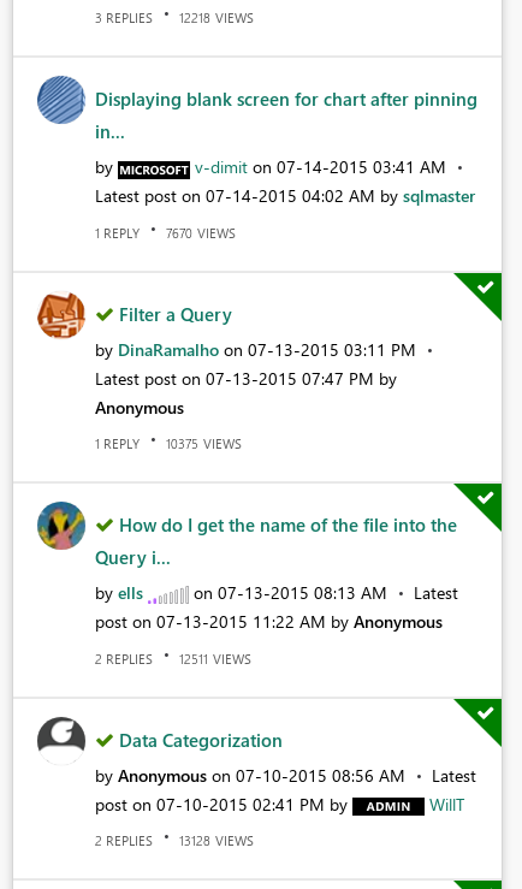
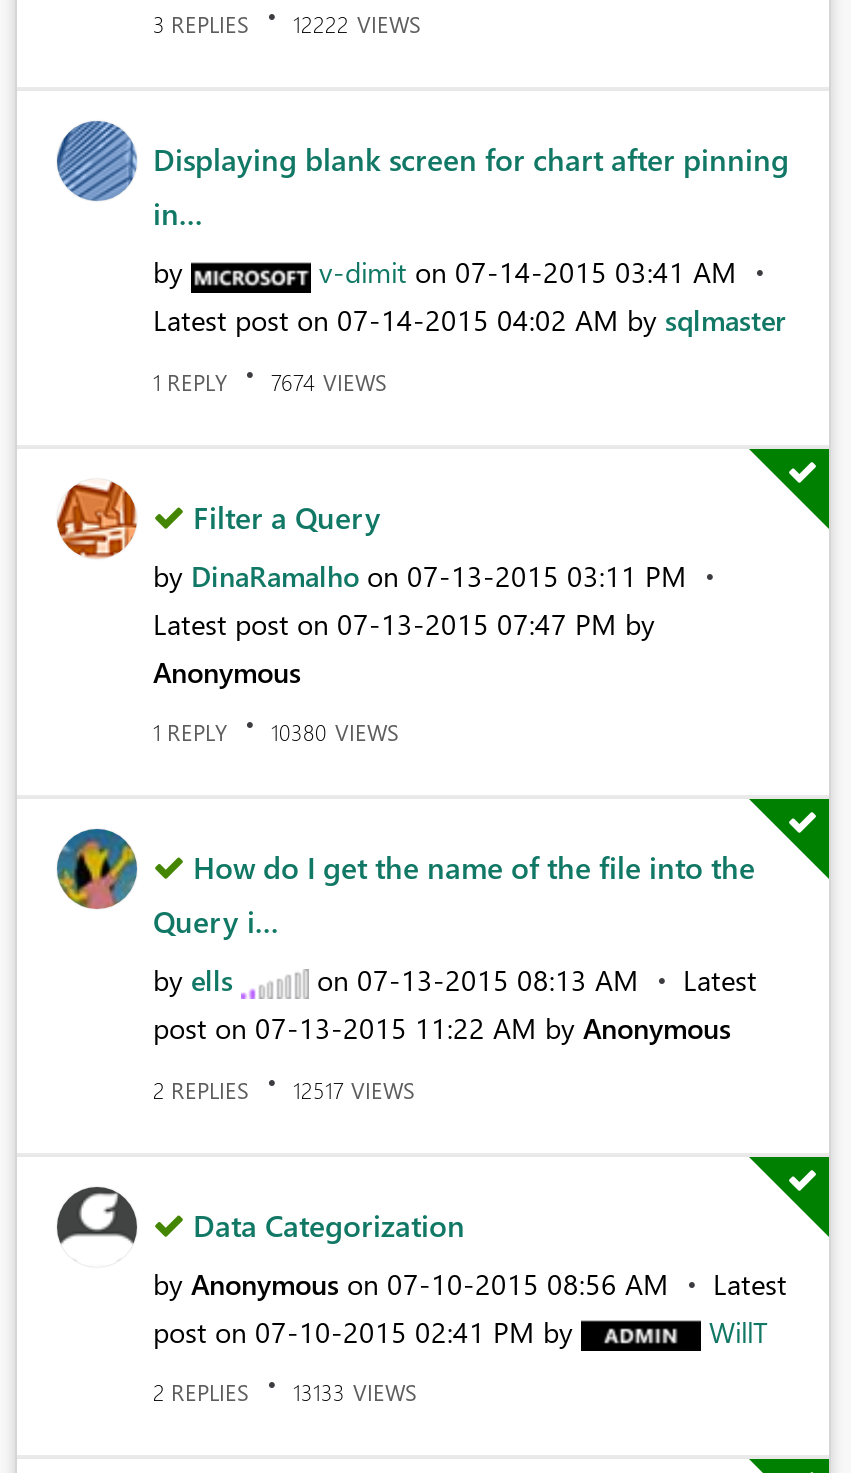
[95,9,254,27] 3 REPLIES 12218 VIEWS -> [153,10,421,40] 3 REPLIES 12222 VIEWS
[95,224,236,242] 1 REPLY 7670 VIEWS -> [153,367,387,397] 1 REPLY 7674 VIEWS
[95,435,242,453] 1 REPLY 10375 VIEWS -> [153,718,399,748] 1 REPLY 10380 VIEWS
[95,649,251,668] 2 REPLIES 12511 VIEWS -> [153,1075,415,1105] 2 REPLIES 12517 VIEWS
[95,832,254,850] 2 REPLIES 13128 VIEWS -> [153,1378,417,1408] 2 REPLIES 13133 VIEWS

